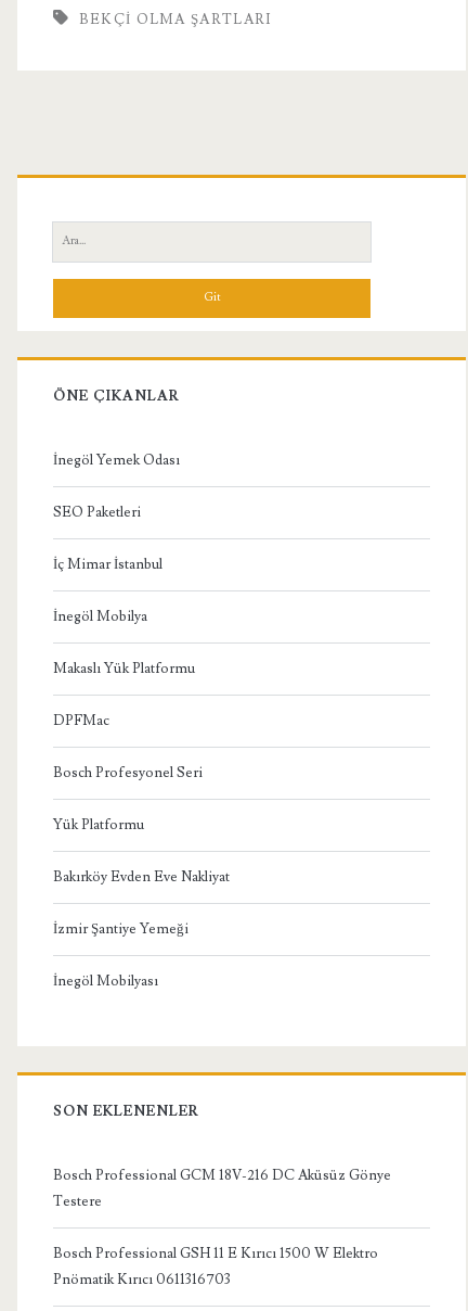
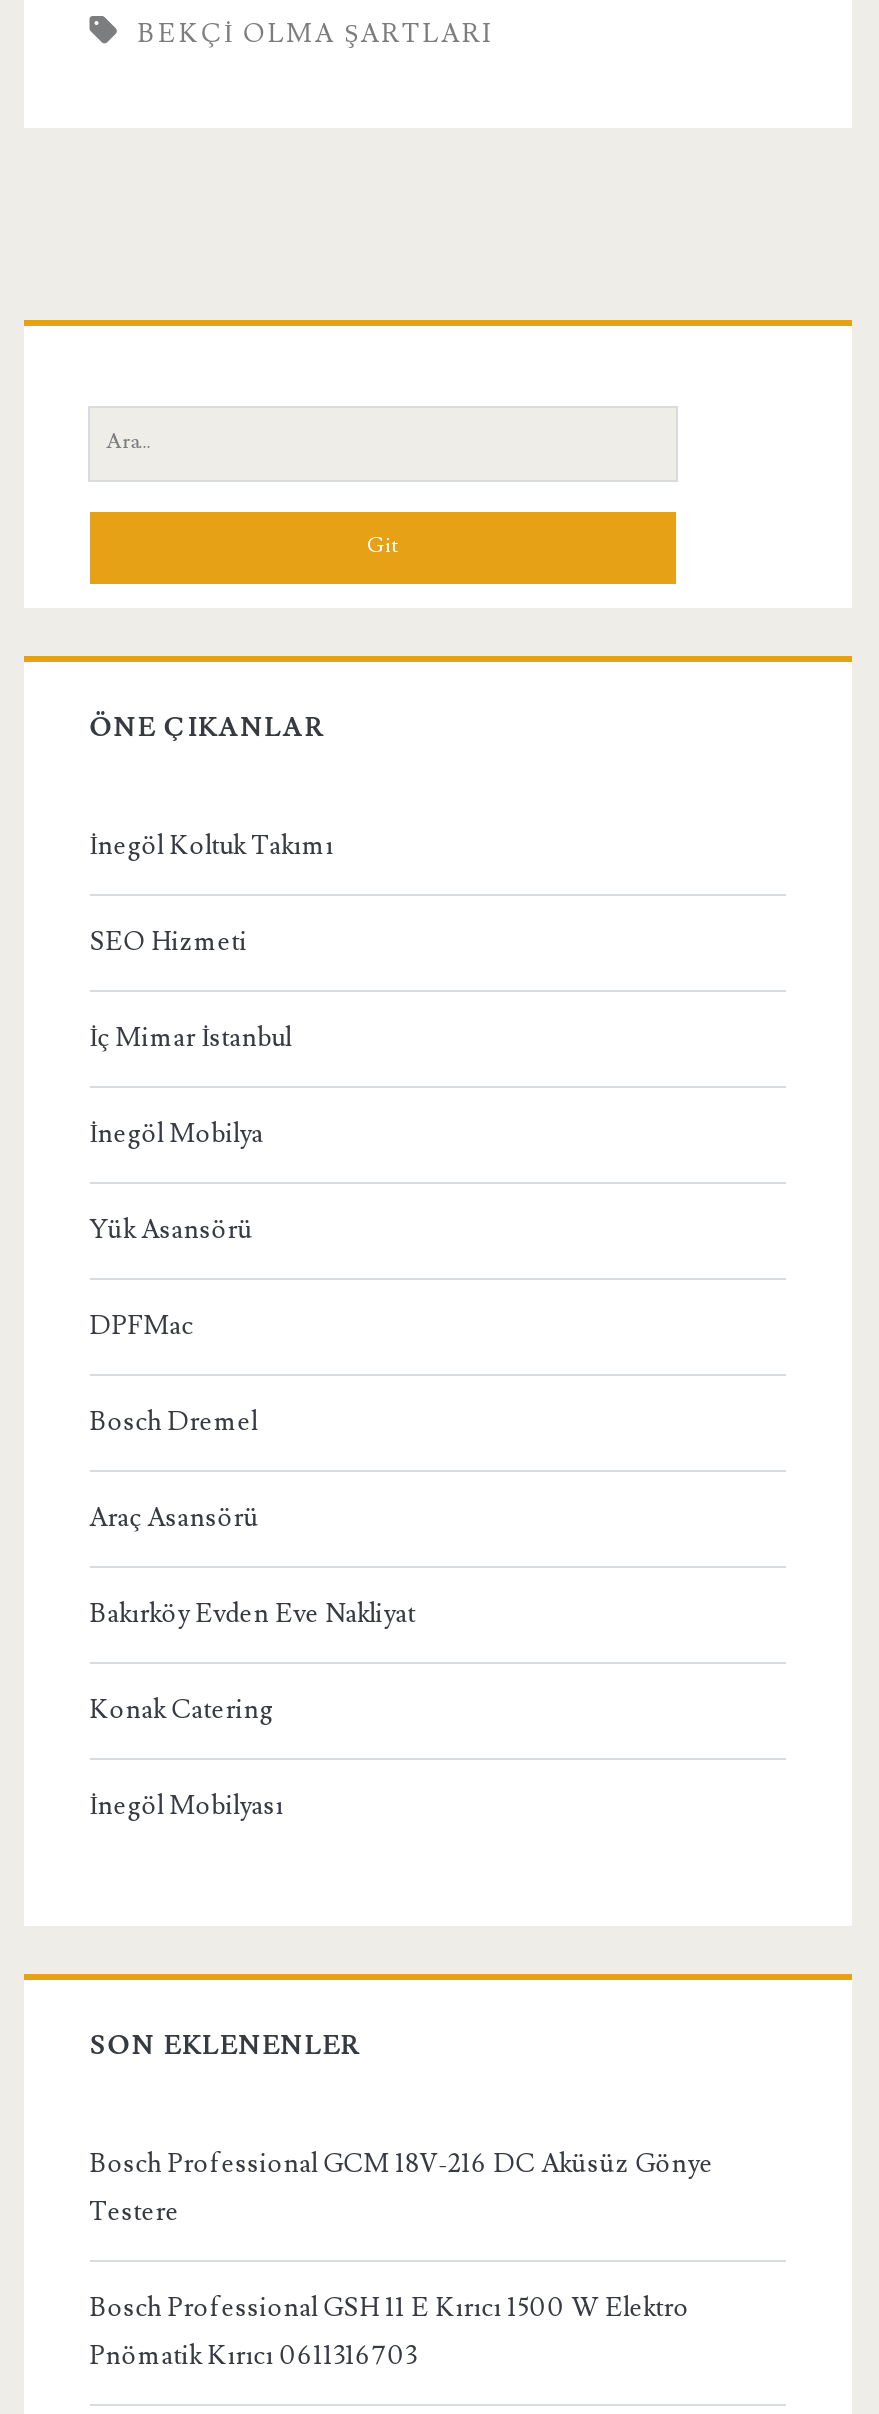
[53,451,180,468] İnegöl Yemek Odası -> [90,829,334,861] İnegöl Koltuk Takımı
[53,503,141,520] SEO Paketleri -> [90,925,248,957] SEO Hizmeti
[53,659,195,677] Makaslı Yük Platformu -> [90,1213,254,1245] Yük Asansörü
[53,763,202,781] Bosch Profesyonel Seri -> [90,1405,258,1437] Bosch Dremel
[53,816,144,833] Yük Platformu -> [90,1501,260,1533] Araç Asansörü
[53,920,188,937] İzmir Şantiye Yemeği -> [90,1693,274,1725] Konak Catering

